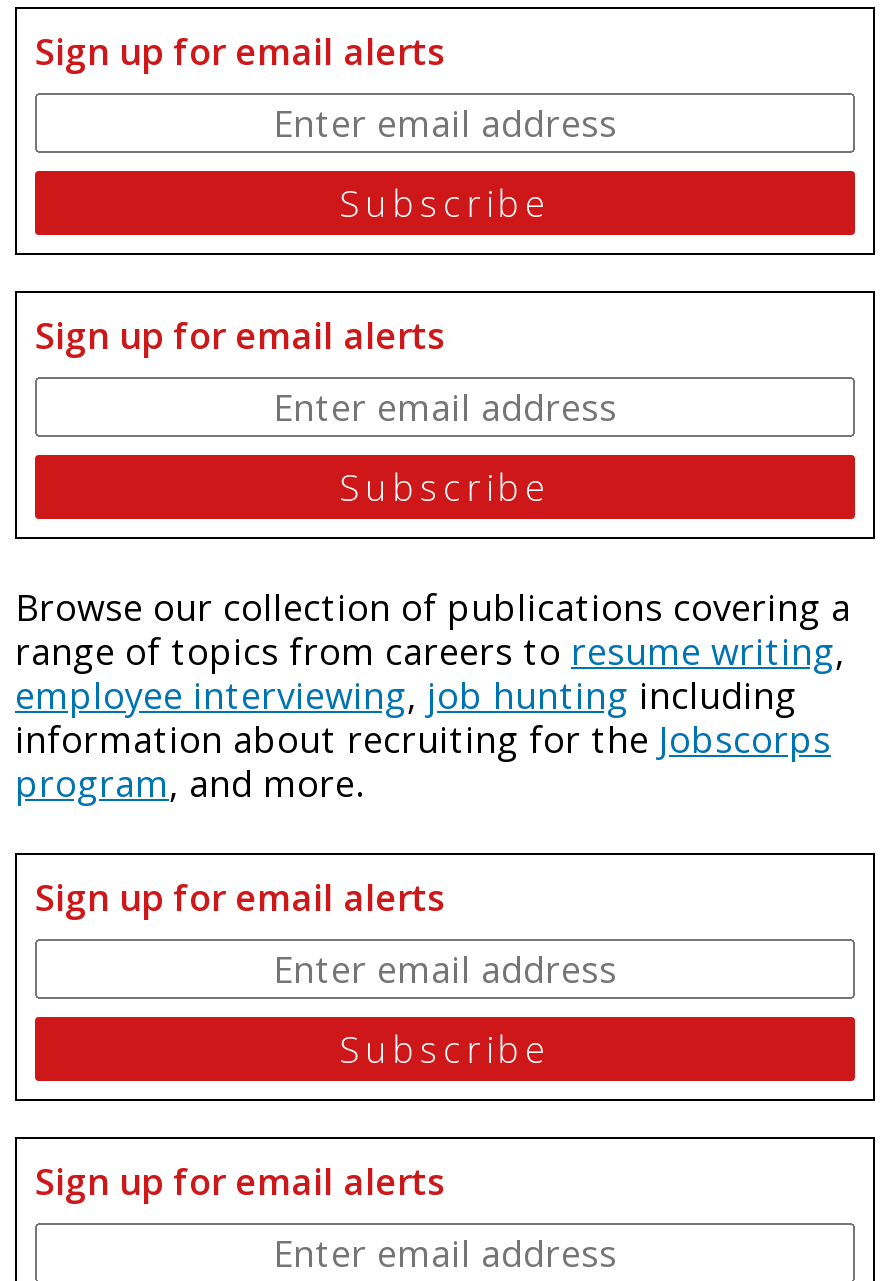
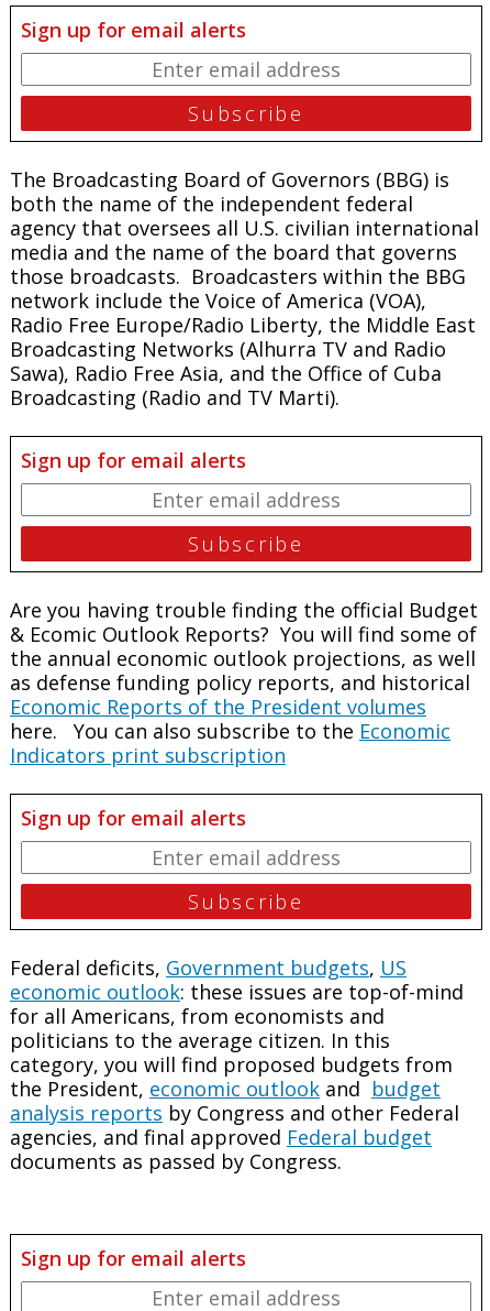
none -> [10,166,479,410] The Broadcasting Board of Governors (BBG) is | both the name of the independent federal | agency that oversees all U.S. civilian international | media and the name of the board that governs | those broadcasts. Broadcasters within the BBG | network include the Voice of America (VOA), | Radio Free Europe/Radio Liberty, the Middle East | Broadcasting Networks (Alhurra TV and Radio | Sawa), Radio Free Asia, and the Office of Cuba | Broadcasting (Radio and TV Marti).
[15,582,851,806] Browse our collection of publications covering a | range of topics from careers to resume writing, | employee interviewing, job huntingincluding | information about recruiting for the Jobscorps | program, and more. -> [10,596,478,768] Are you having trouble finding the official Budget | & Ecomic Outlook Reports? You will find some of | the annual economic outlook projections, as well | as defense funding policy reports, and historical | Economic Reports of the President volumes | here. You can also subscribe to theEconomic | Indicators print subscription
none -> [10,954,464,1174] Federal deficits, Government budgets, US | economic outlook: these issues are top-of-mind | for all Americans, from economists and | politicians to the average citizen. In this | category, you will find proposed budgets from | the President, economic outlook andbudget | analysis reportsby Congress and other Federal | agencies, and final approved Federal budget | documents as passed by Congress.

